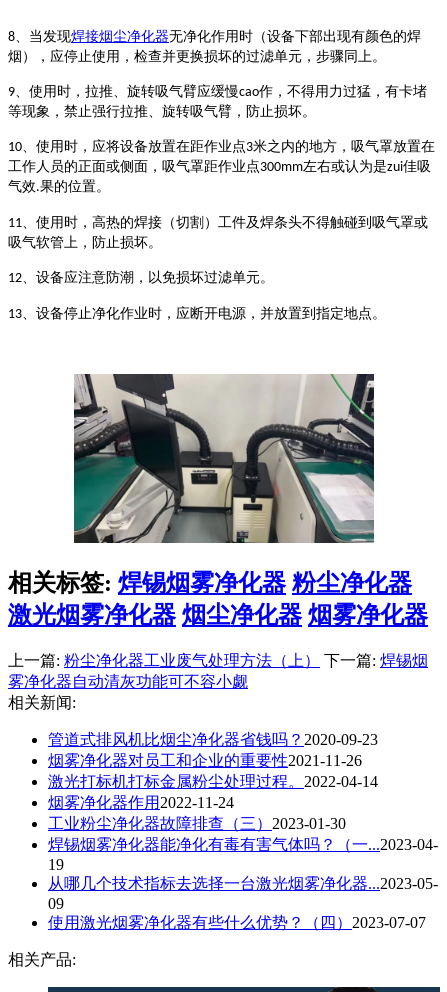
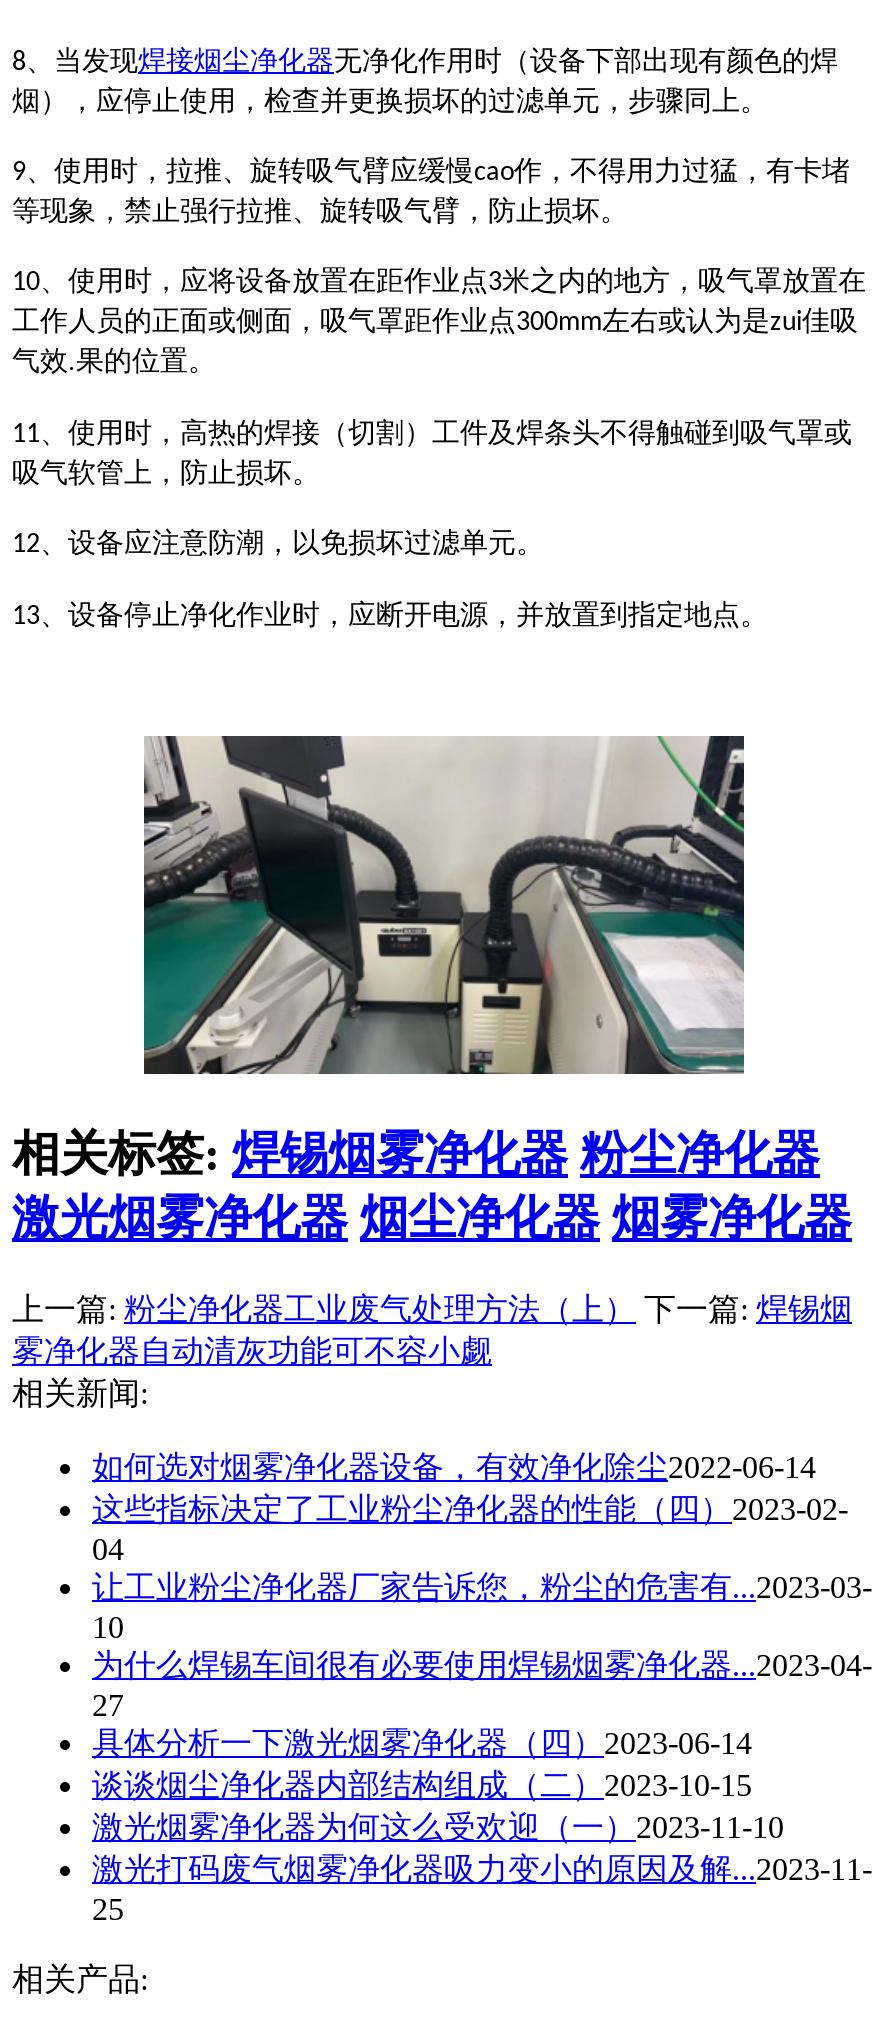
[48,726,438,926] 管道式排风机比烟尘净化器省钱吗？2020-09-23 | 烟雾净化器对员工和企业的重要性2021-11-26 | 激光打标机打标金属粉尘处理过程。2022-04-14 | 烟雾净化器作用2022-11-24 | 工业粉尘净化器故障排查（三）2023-01-30 | 焊锡烟雾净化器能净化有毒有害气体吗？（一... 2023-04- | 19 | 从哪几个技术指标去选择一台激光烟雾净化器... 2023-05- | 09 | 使用激光烟雾净化器有些什么优势？（四）2023-07-07 -> [92,1440,872,1916] 如何选对烟雾净化器设备，有效净化除尘2022-06-14 | 这些指标决定了工业粉尘净化器的性能（四）2023-02- | 04 | 让工业粉尘净化器厂家告诉您，粉尘的危害有... 2023-03- | 10 | 为什么焊锡车间很有必要使用焊锡烟雾净化器... 2023-04- | 27 | 具体分析一下激光烟雾净化器（四）2023-06-14 | 谈谈烟尘净化器内部结构组成（二）2023-10-15 | 激光烟雾净化器为何这么受欢迎（一）2023-11-10 | 激光打码废气烟雾净化器吸力变小的原因及解... 2023-11- | 25

